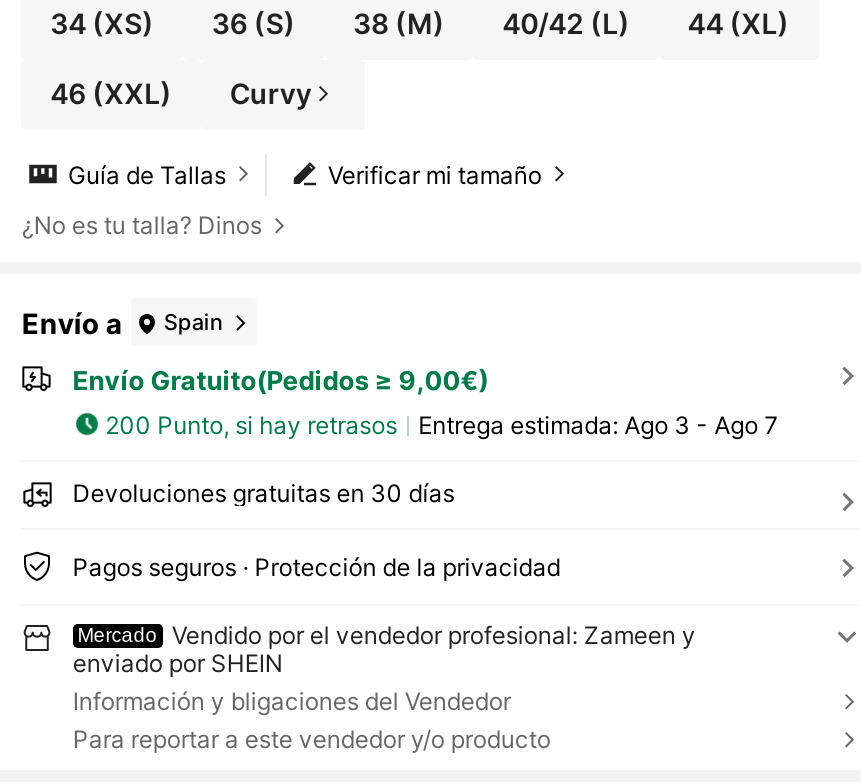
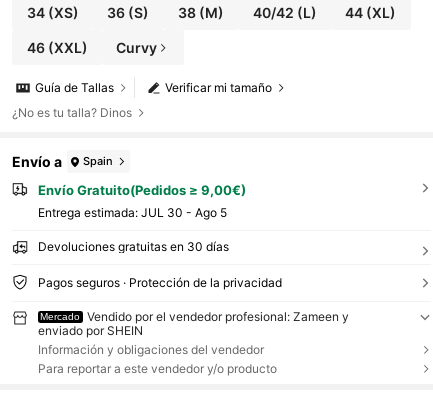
[105,410,778,440] 200 Punto, si hay retrasos | Entrega estimada: Ago 3 - Ago 7 -> [38,205,227,220] Entrega estimada: JUL 30 - Ago 5
[73,686,511,716] Información y bligaciones del Vendedor -> [38,342,264,357] Información y obligaciones del vendedor

